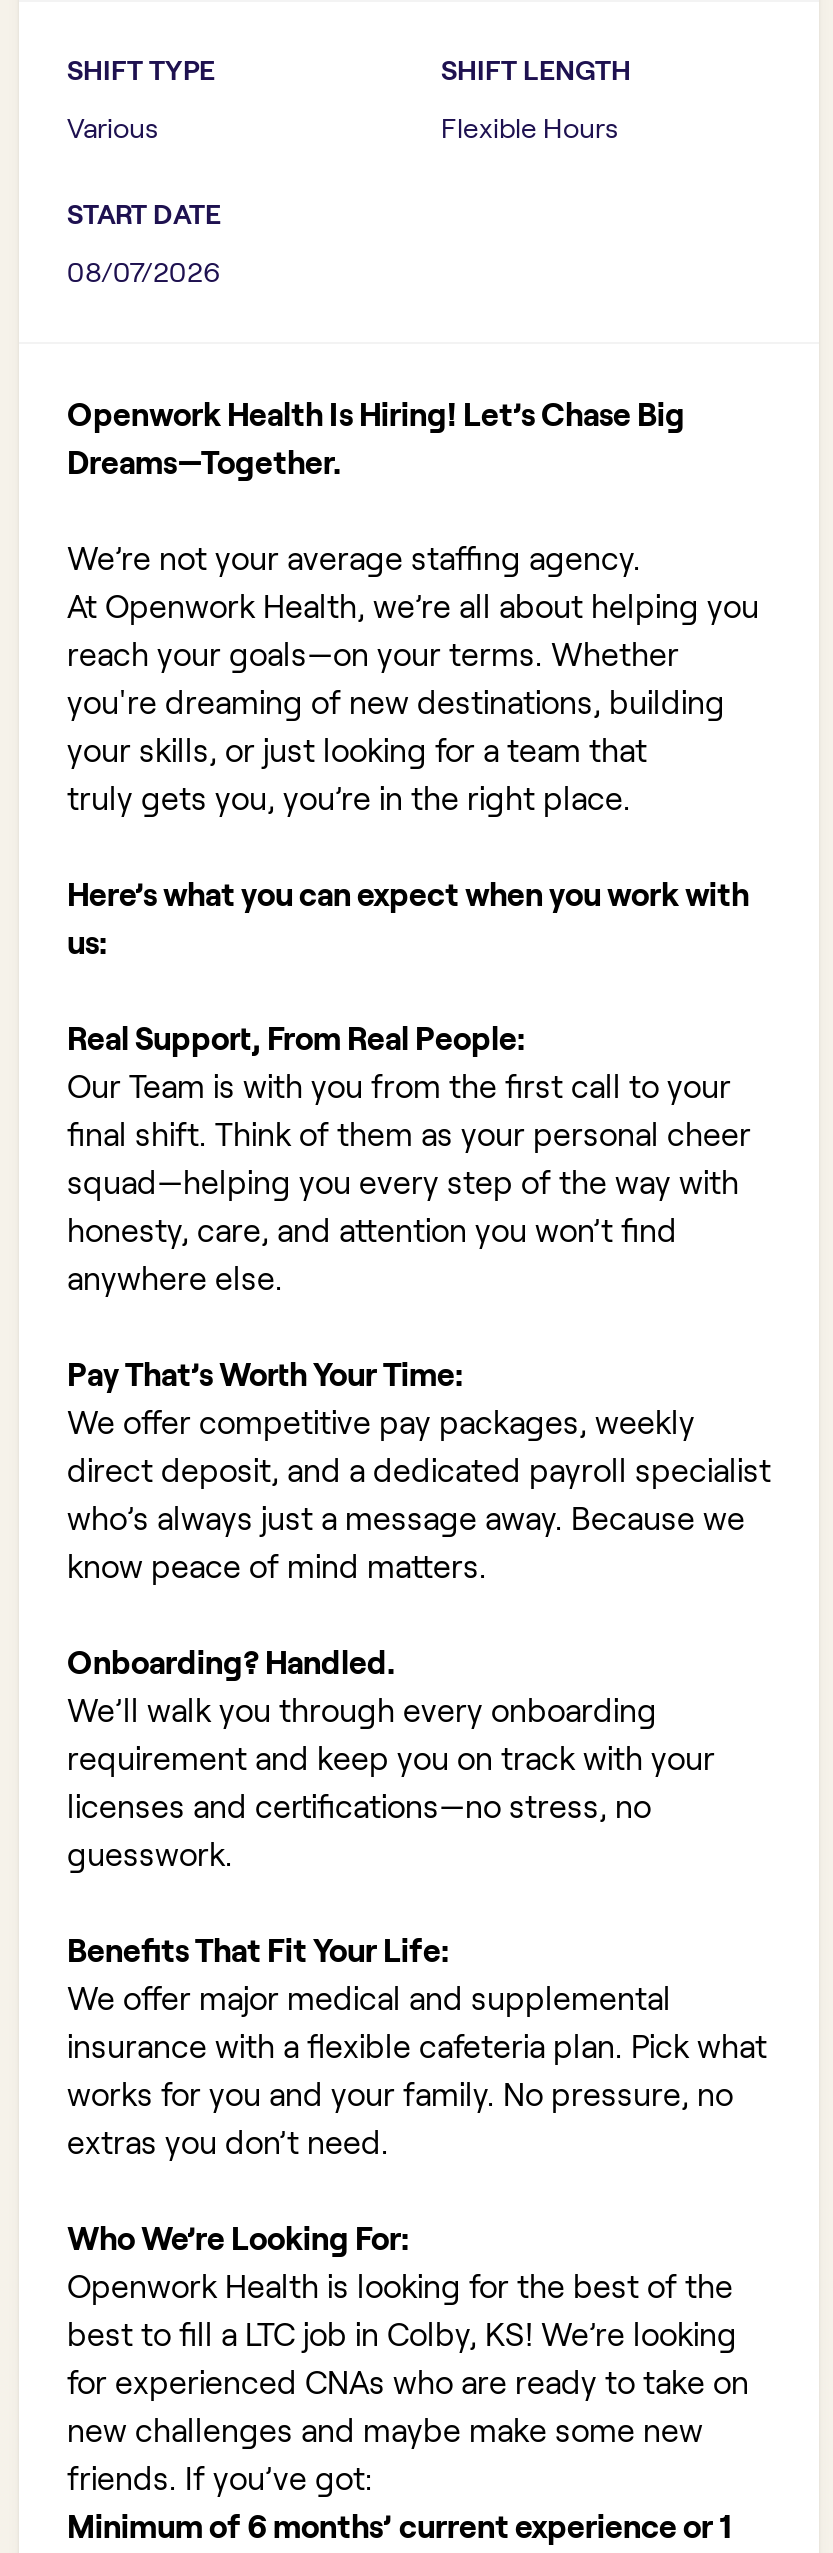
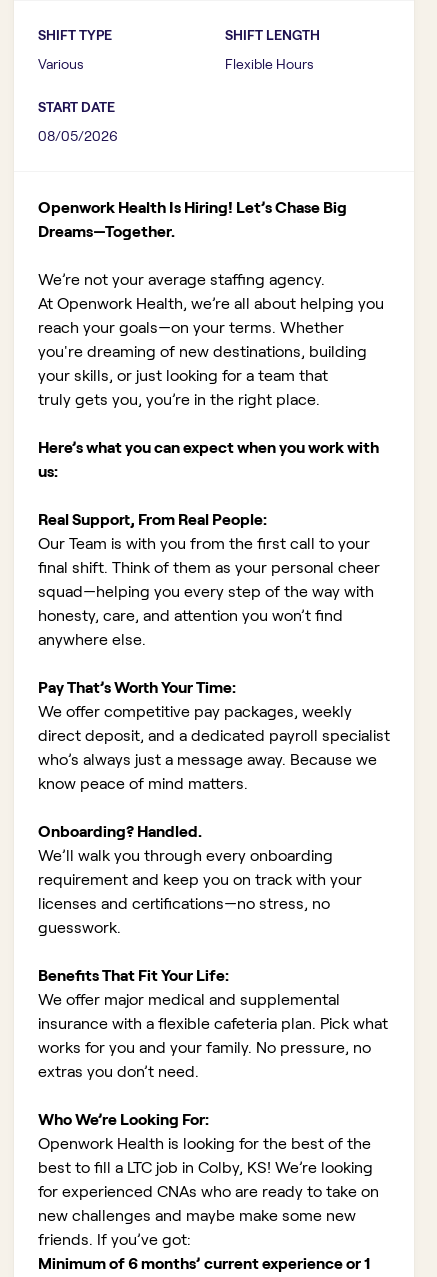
[67,256,221,288] 08/07/2026 -> [38,128,118,144] 08/05/2026

